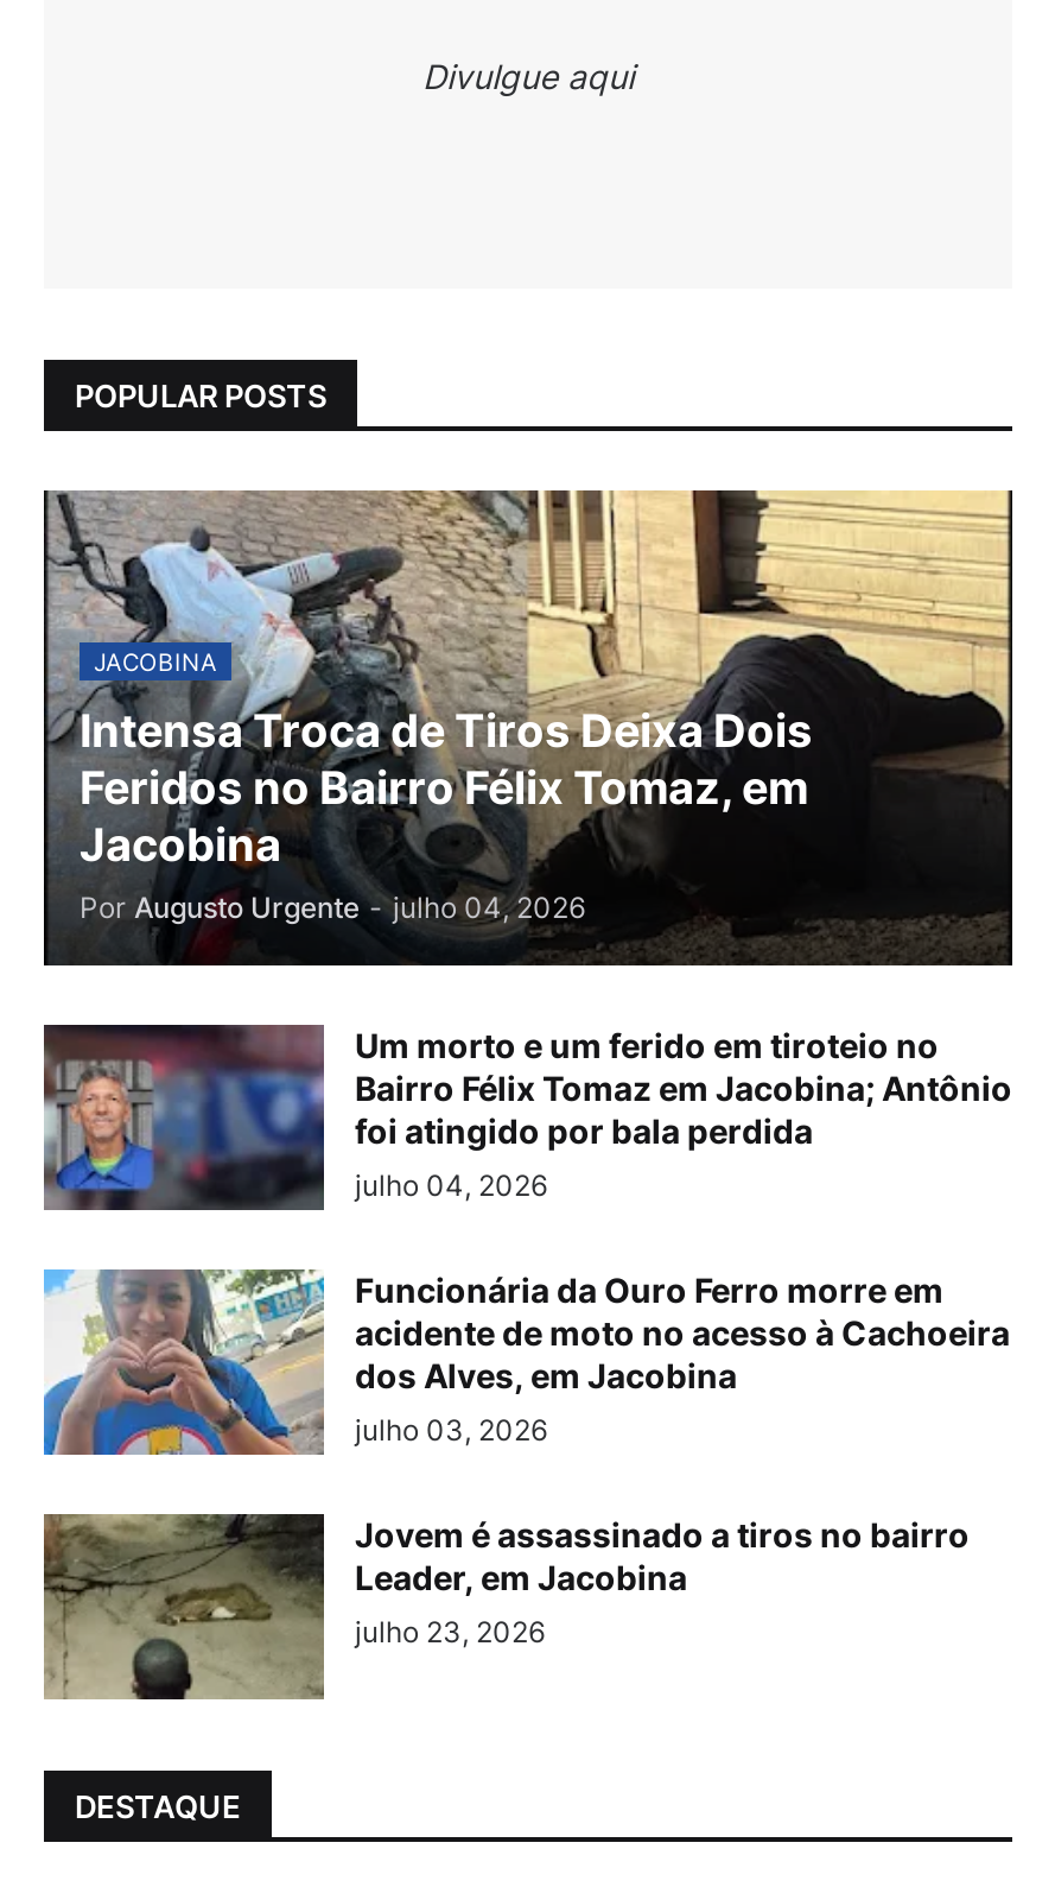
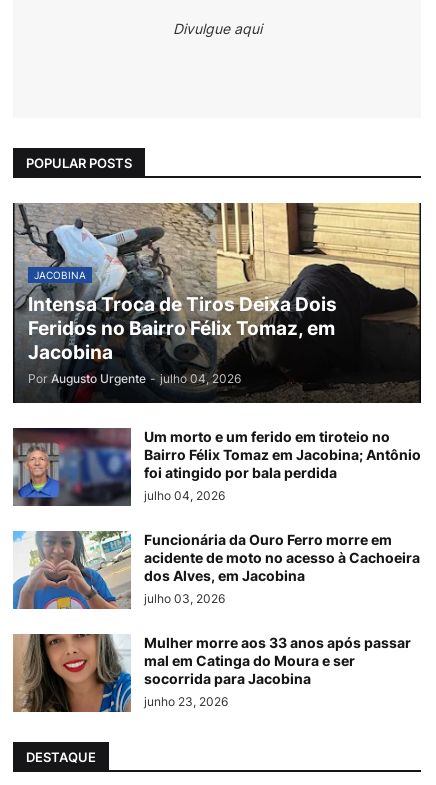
[42,1512,970,1702] [image] | Jovem é assassinado a tiros no bairro | Leader, em Jacobina | julho 23, 2026 -> [12,634,411,713] [image] | Mulher morre aos 33 anos após passar | mal em Catinga do Moura e ser | socorrida para Jacobina | junho 23, 2026

